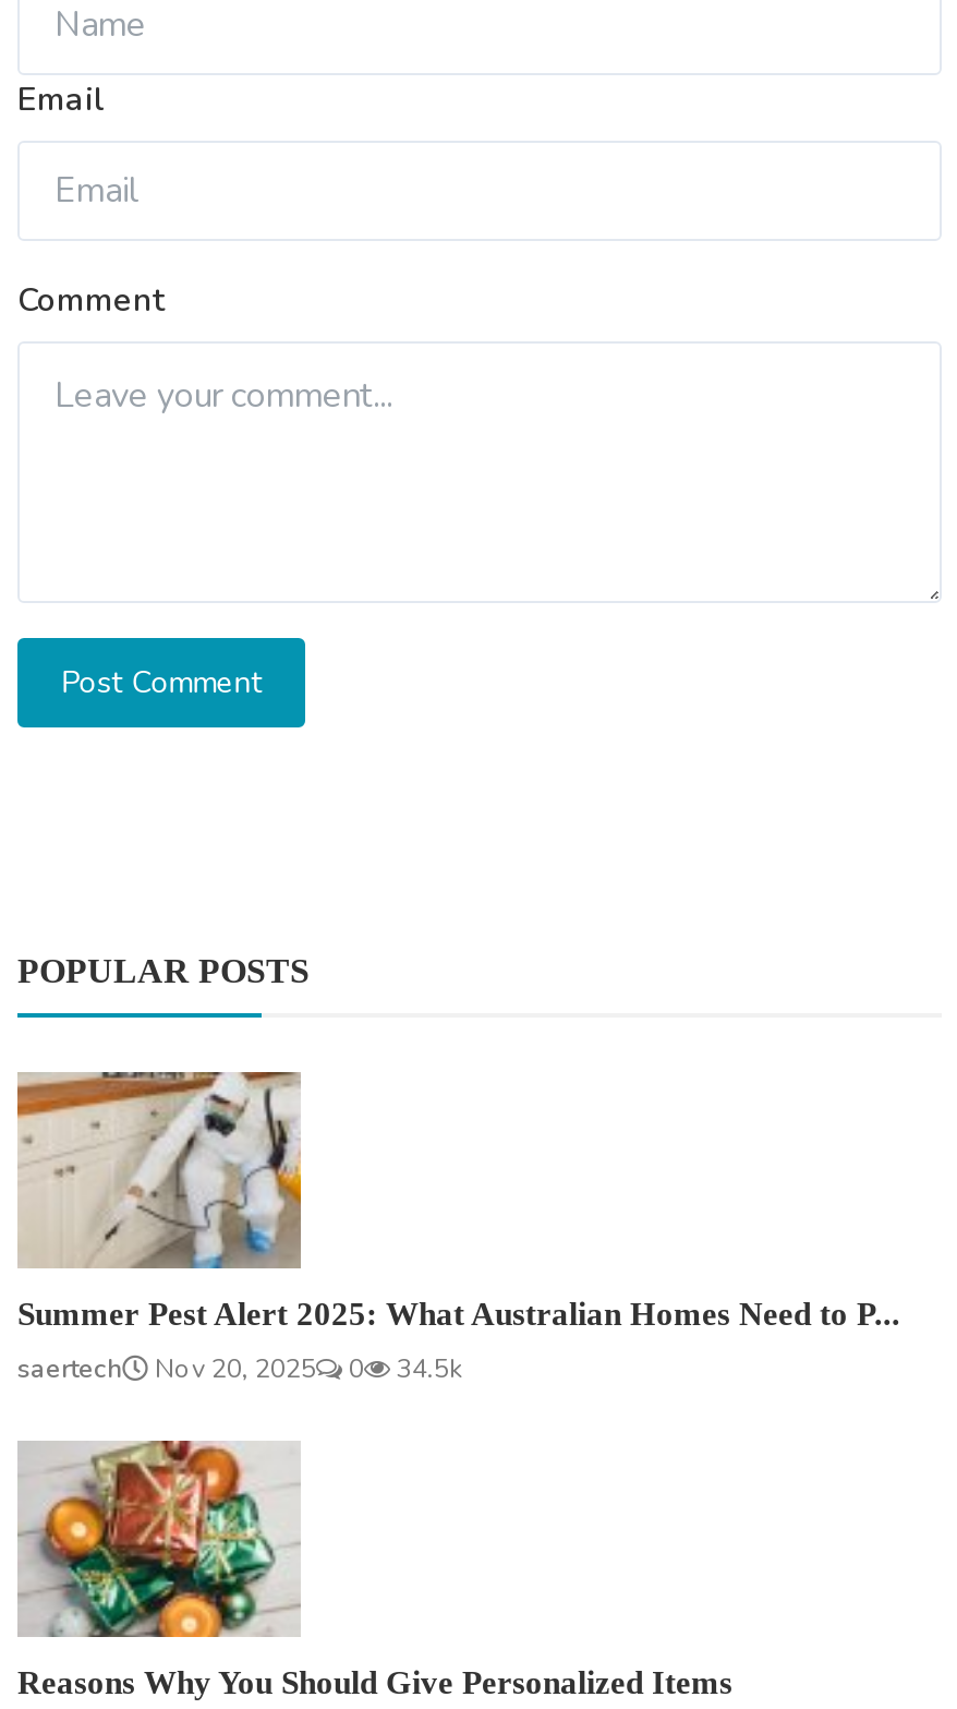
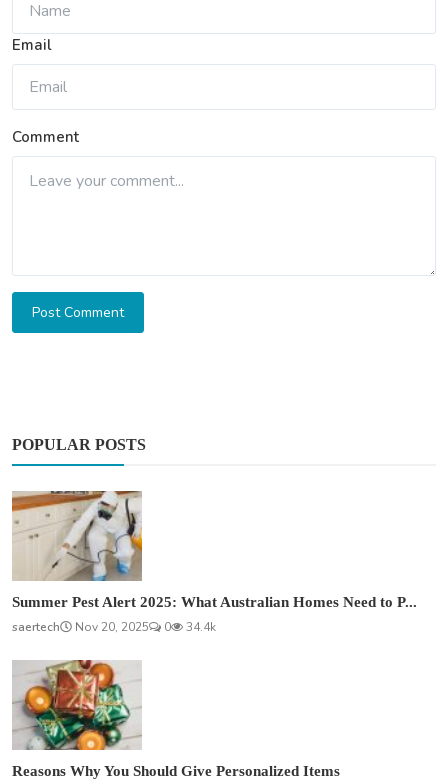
[390,1350,462,1385] 34.5k -> [183,619,216,635] 34.4k

